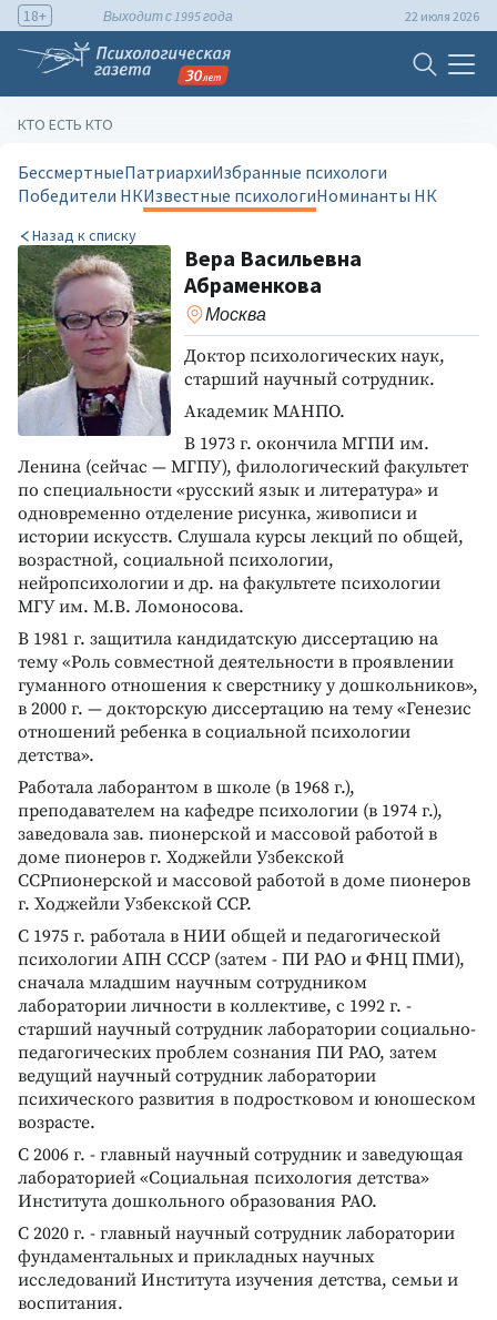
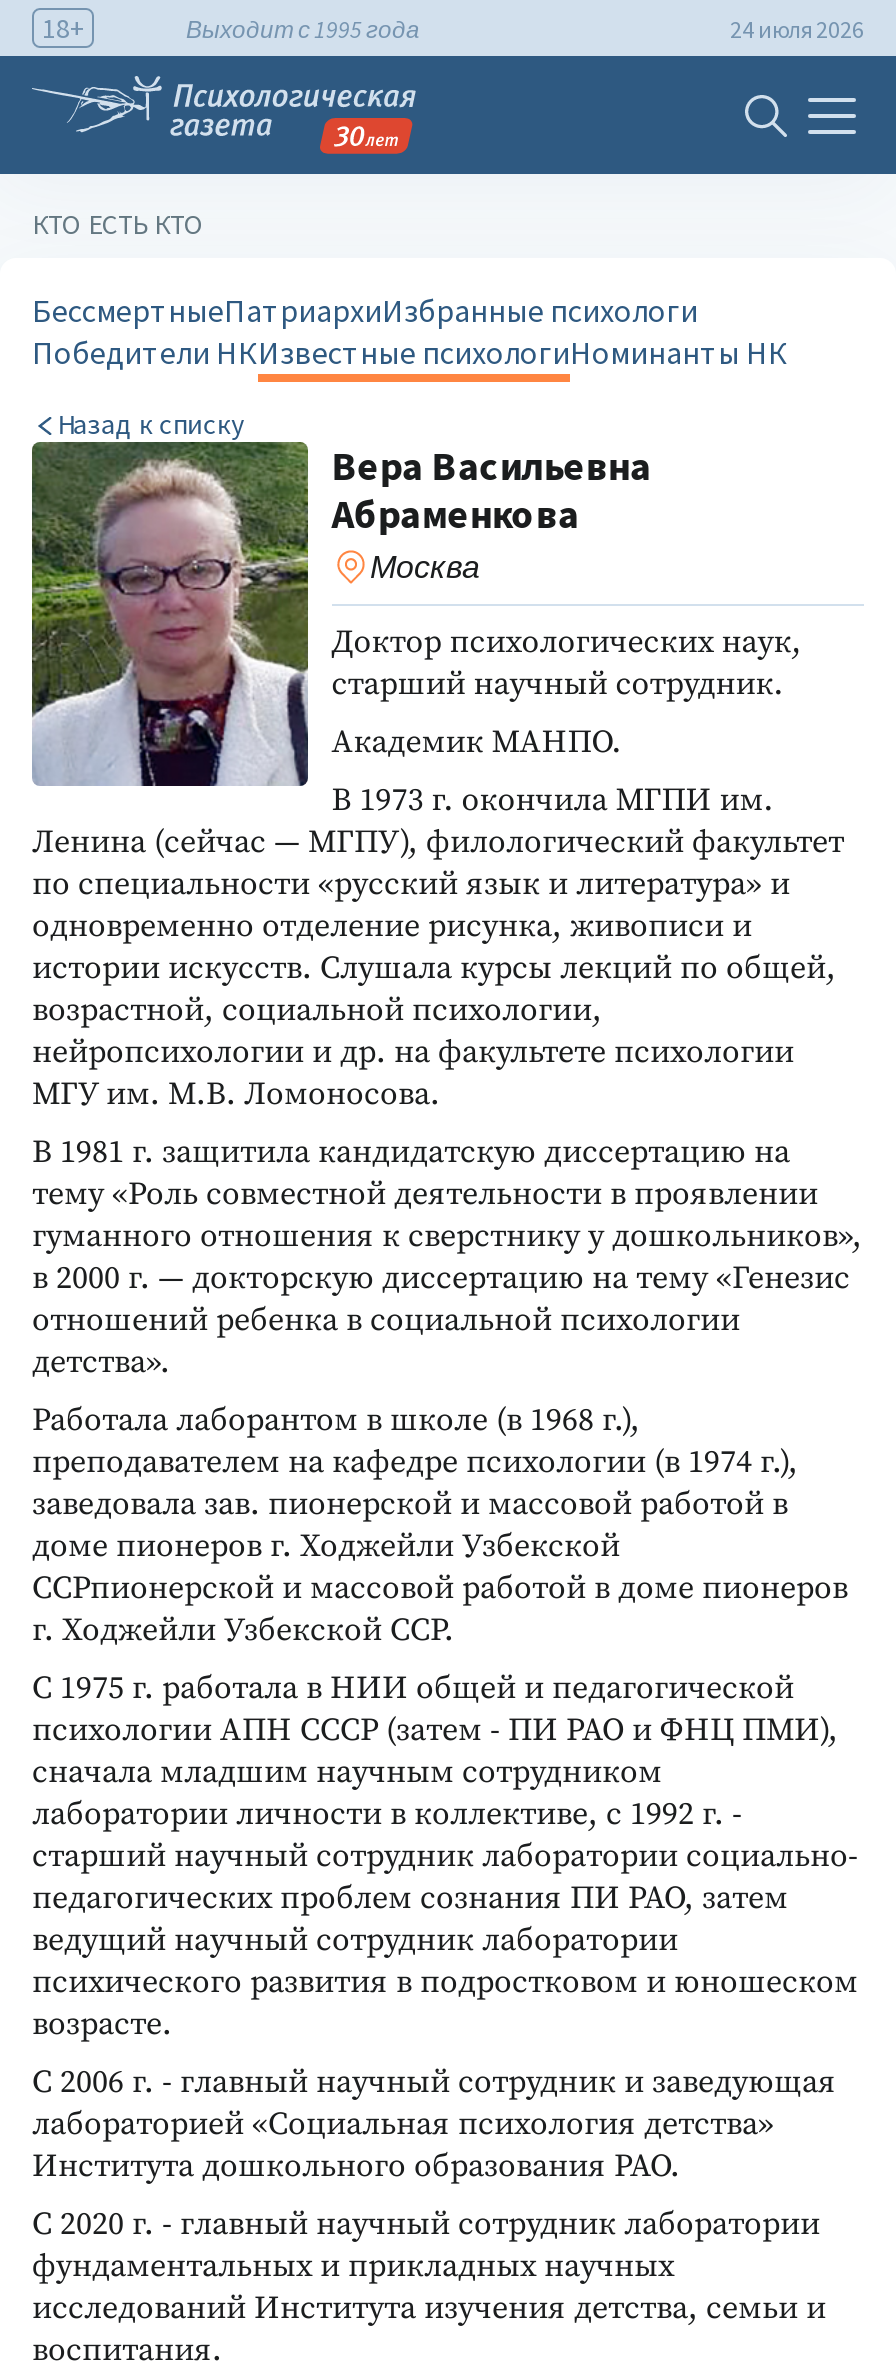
[405,7,479,24] 22 июля 2026 -> [730,13,864,43] 24 июля 2026

